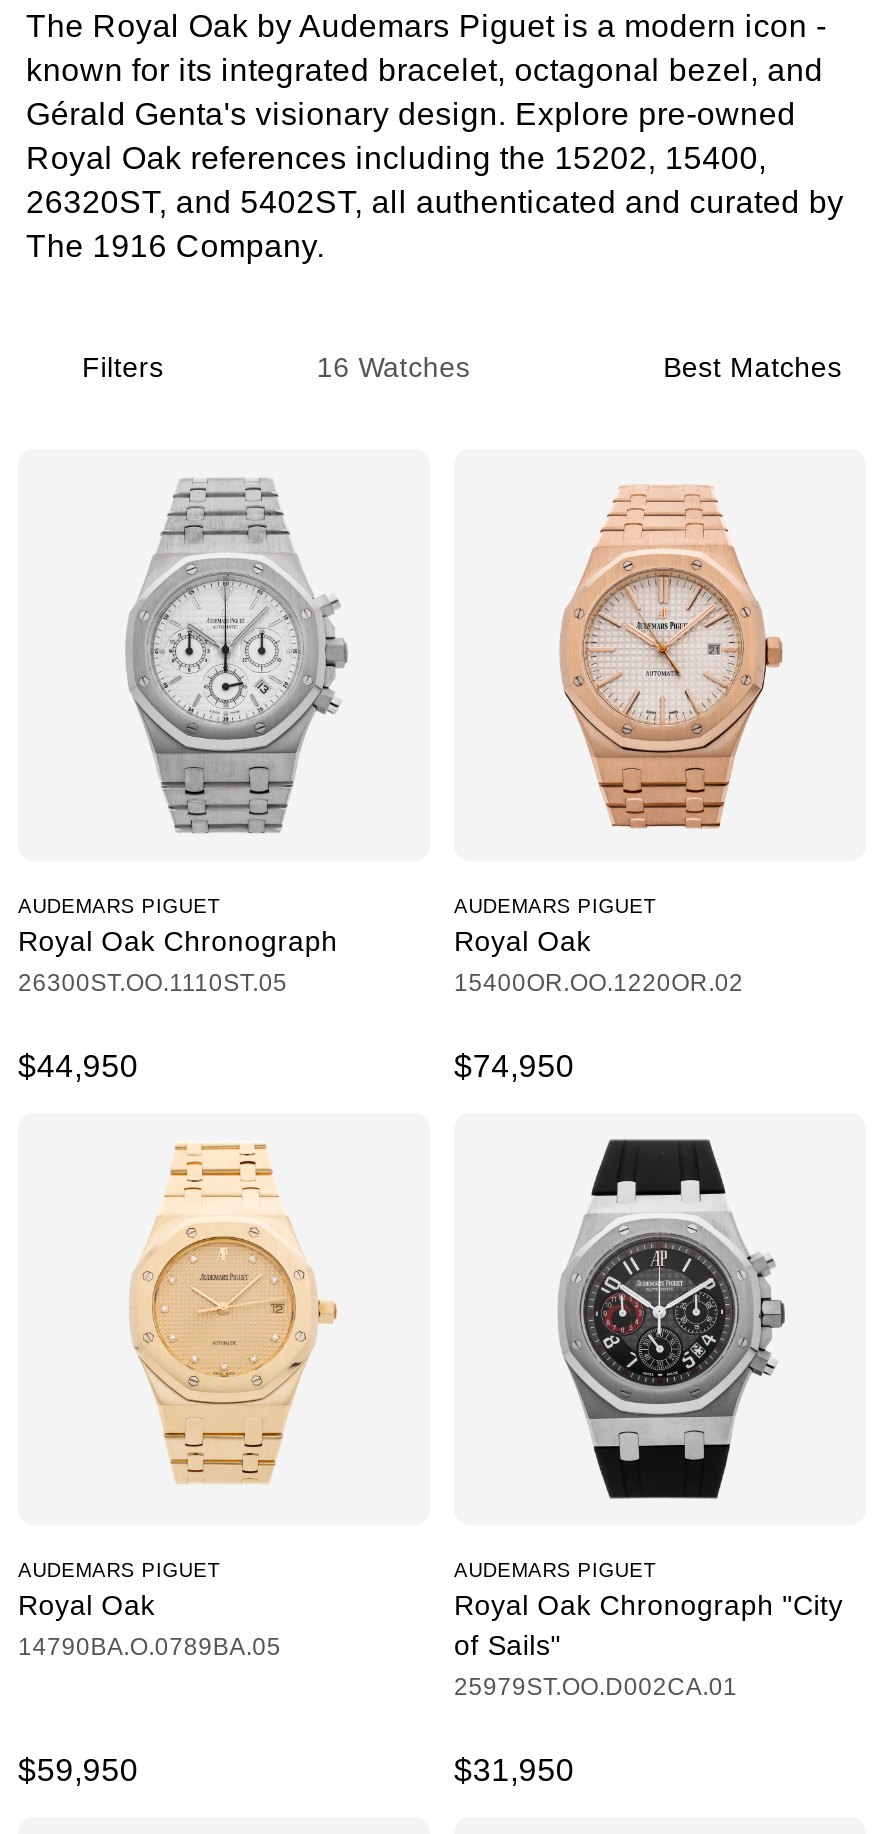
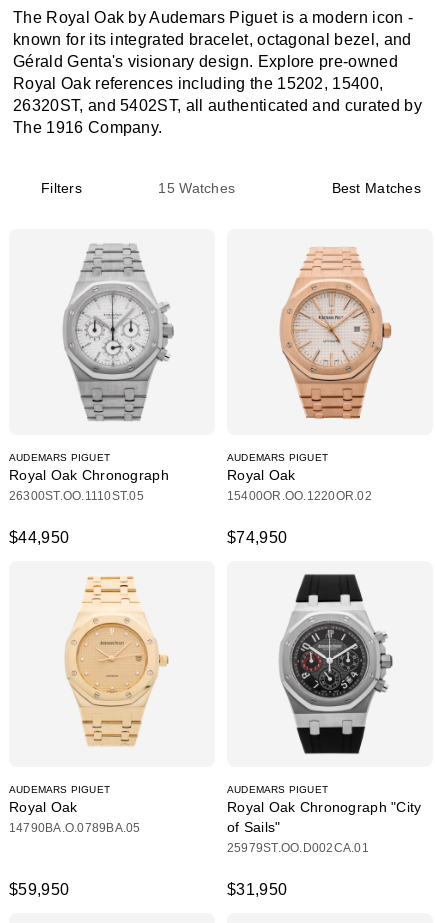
[317,350,470,382] 16 Watches -> [158,179,235,195] 15 Watches

